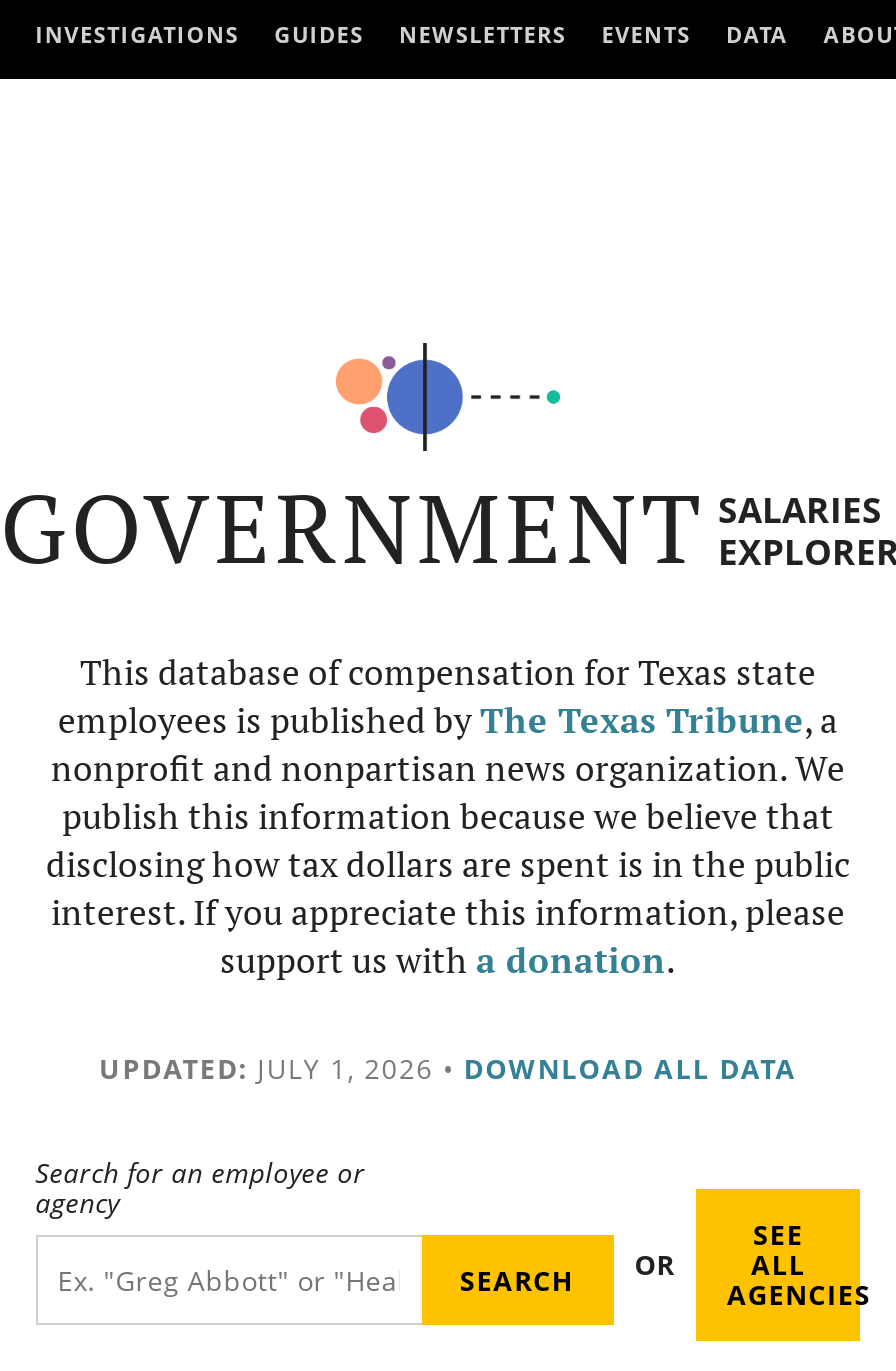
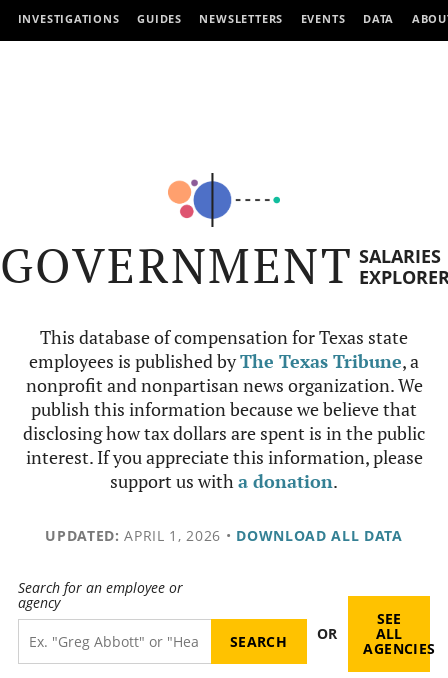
[99,1049,797,1087] UPDATED: JULY 1, 2026 • DOWNLOAD ALL DATA -> [45,526,403,545] UPDATED: APRIL 1, 2026 • DOWNLOAD ALL DATA

